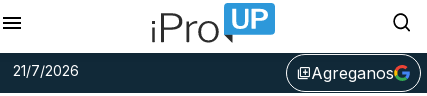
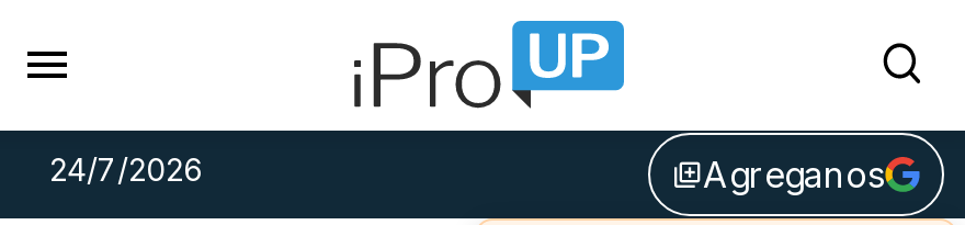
[13,62,79,79] 21/7/2026 -> [49,150,203,188] 24/7/2026

